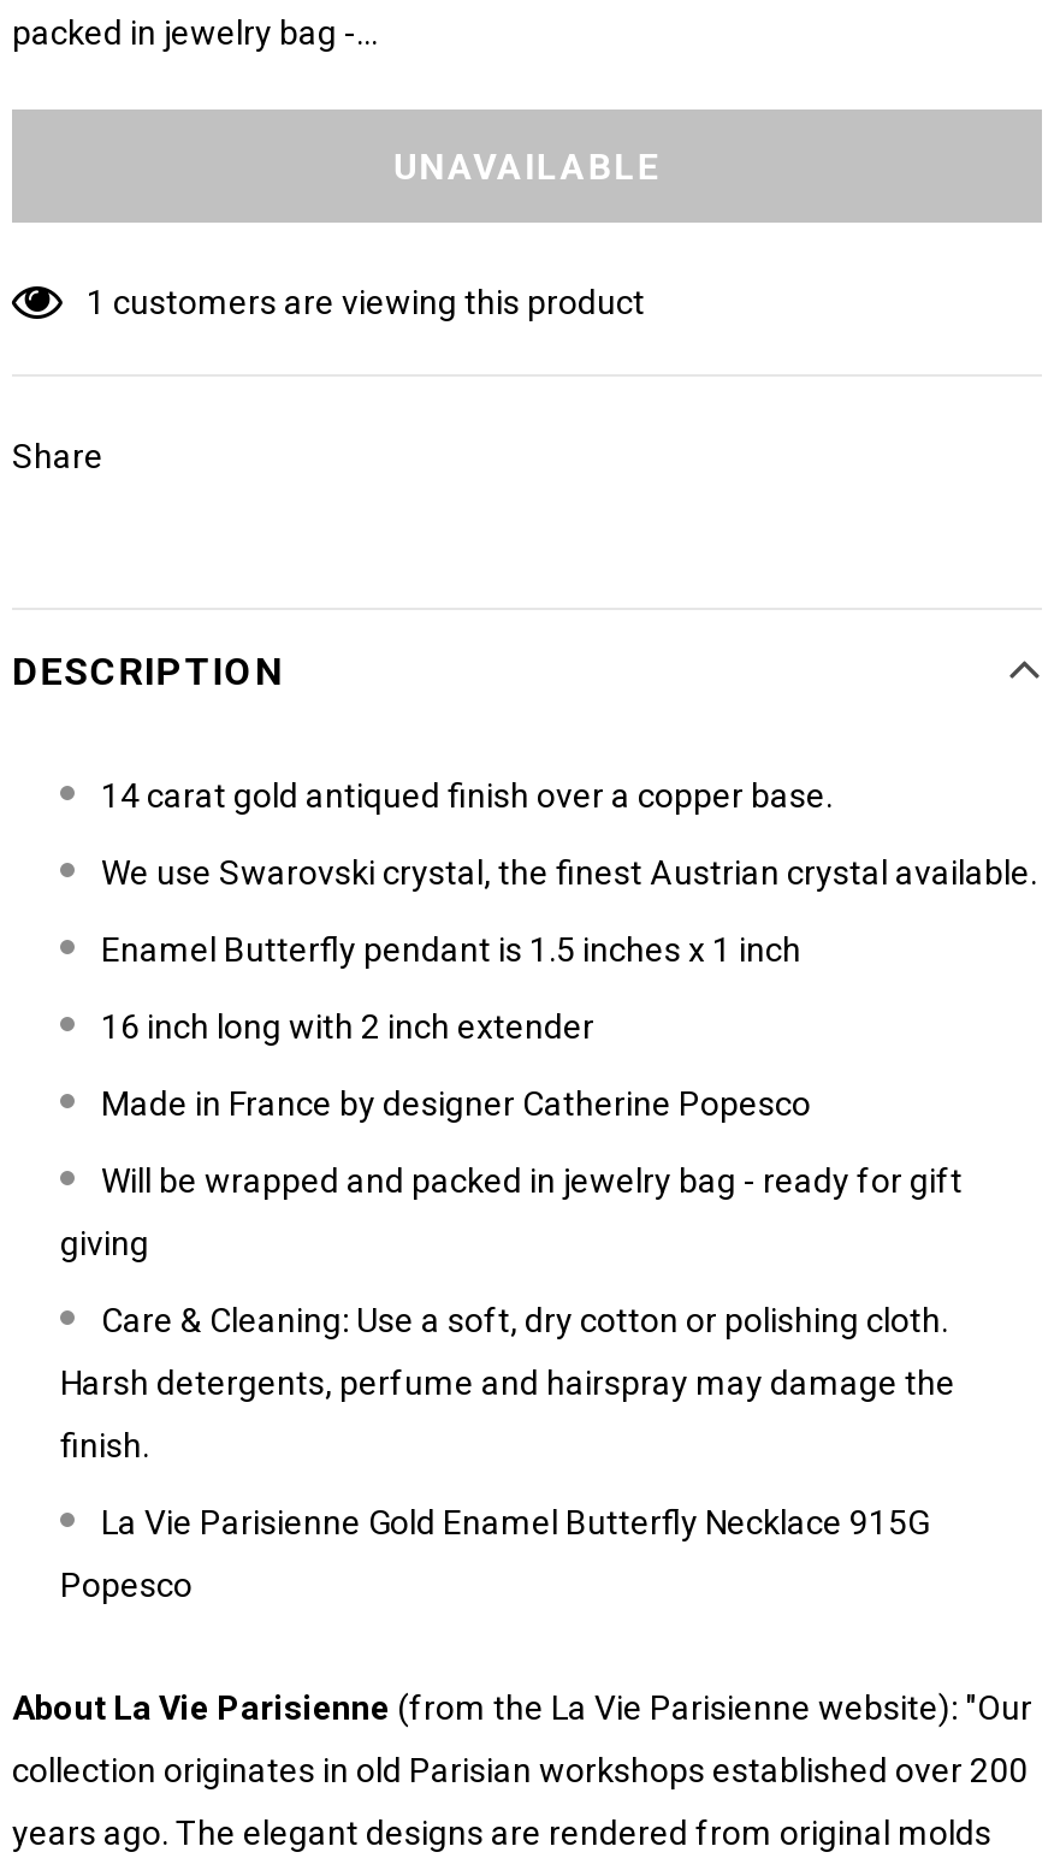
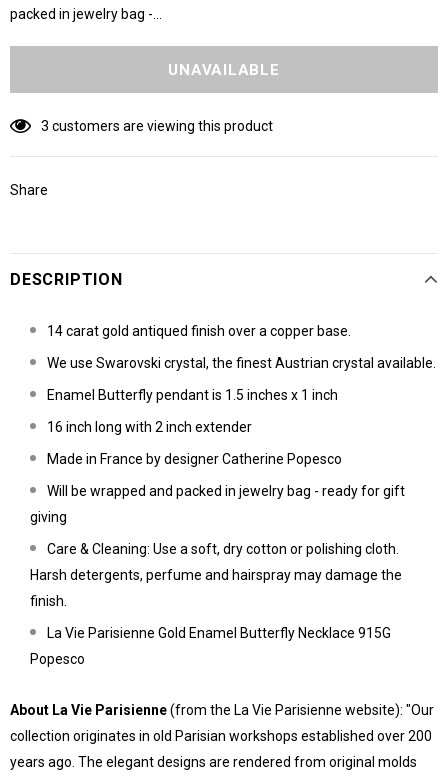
[87,283,645,321] 1 customers are viewing this product -> [41,118,273,134] 3 customers are viewing this product

